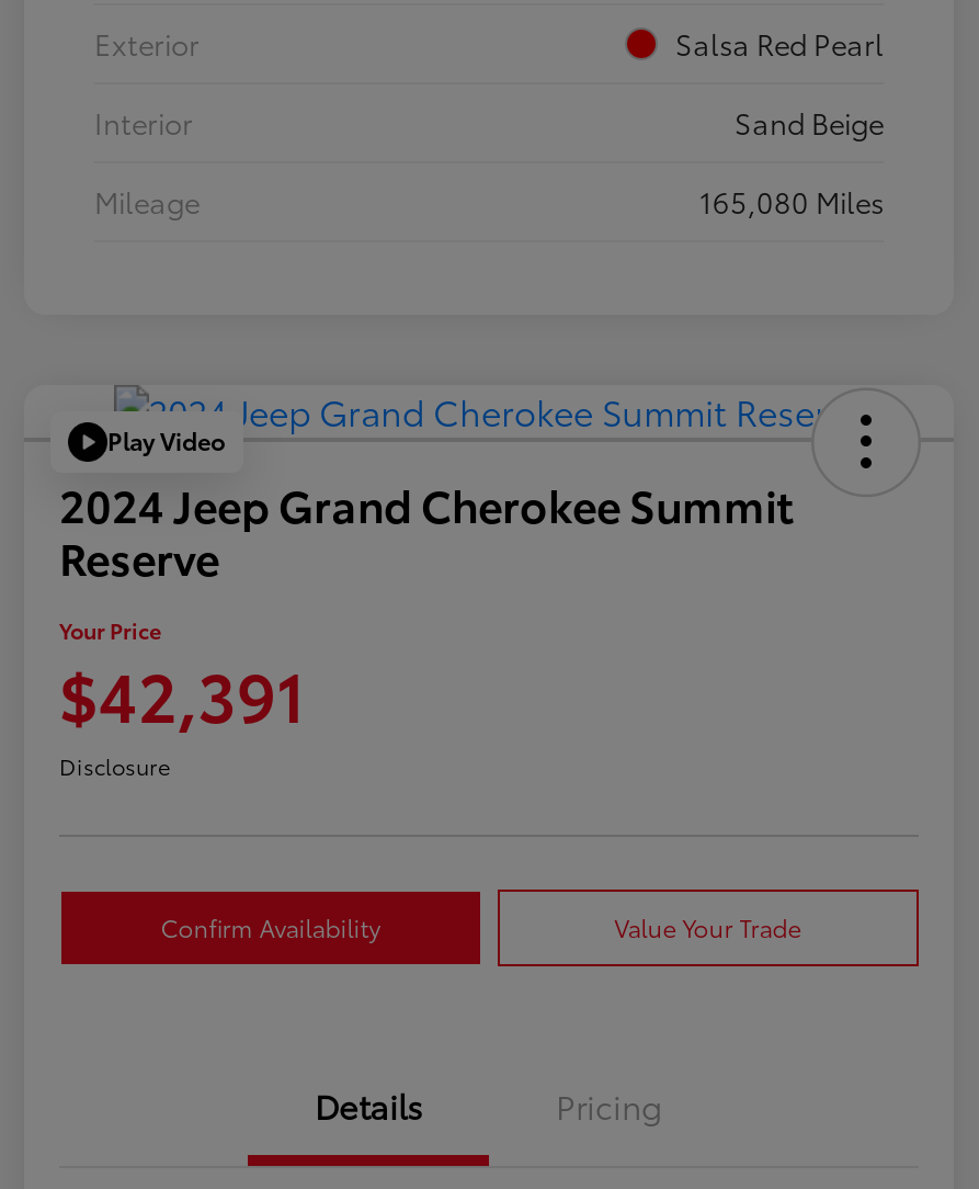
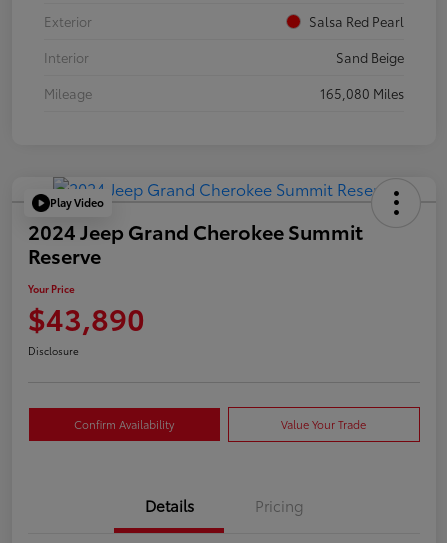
[59,646,305,740] $42,391 -> [28,296,145,339] $43,890

